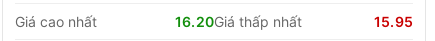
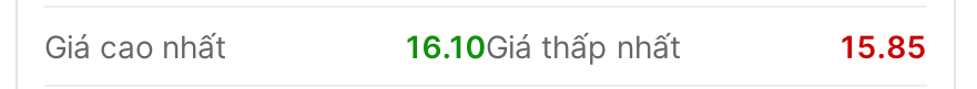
[175,13,302,30] 16.20 Giá thấp nhất -> [406,27,681,65] 16.10 Giá thấp nhất
[374,13,413,30] 15.95 -> [841,27,927,65] 15.85

